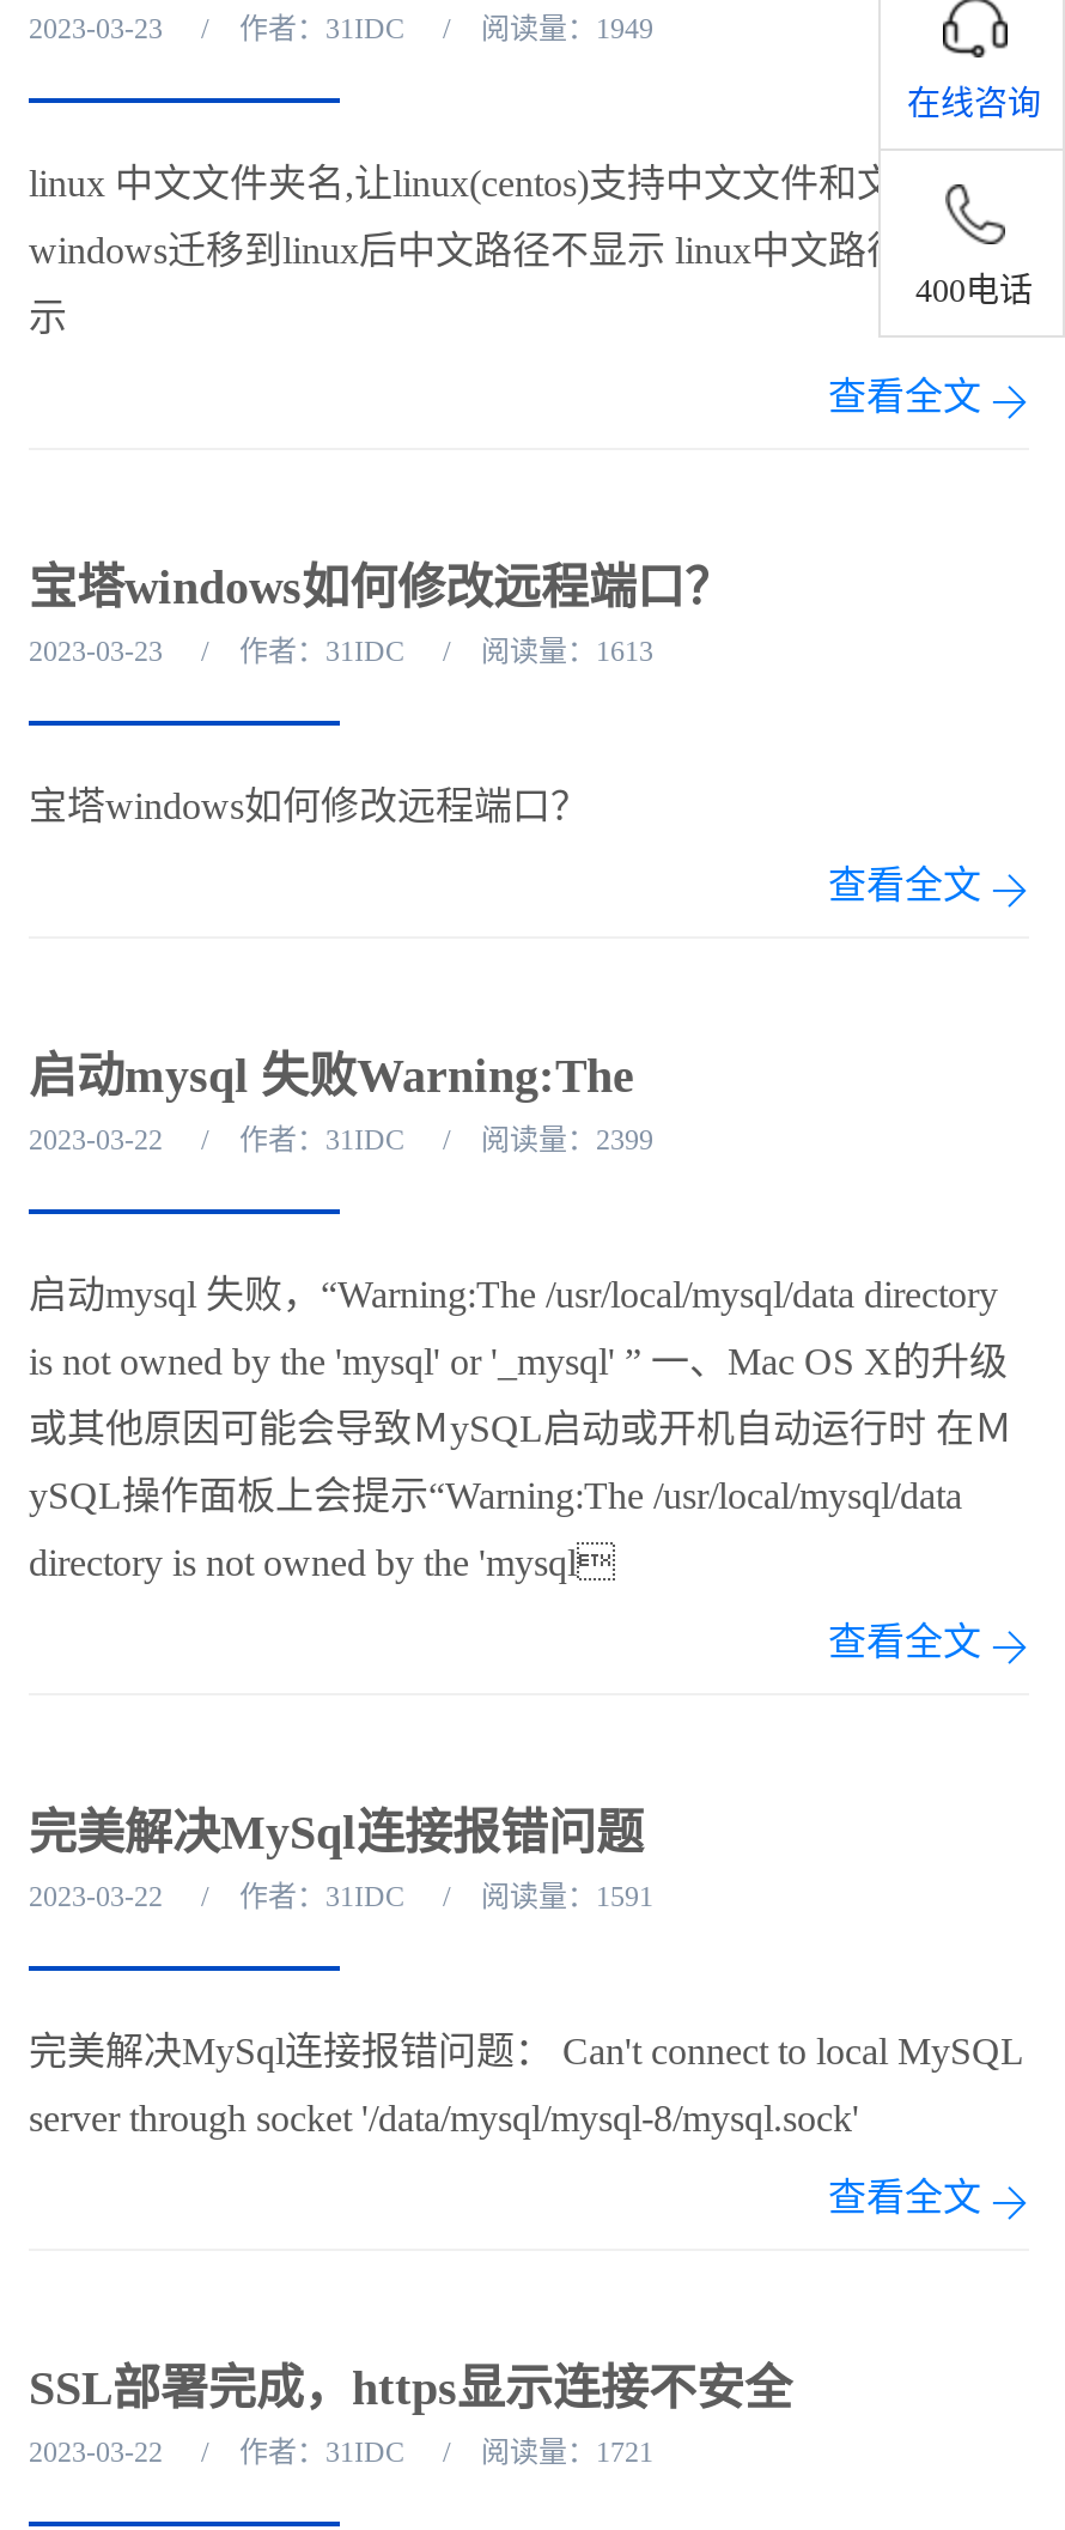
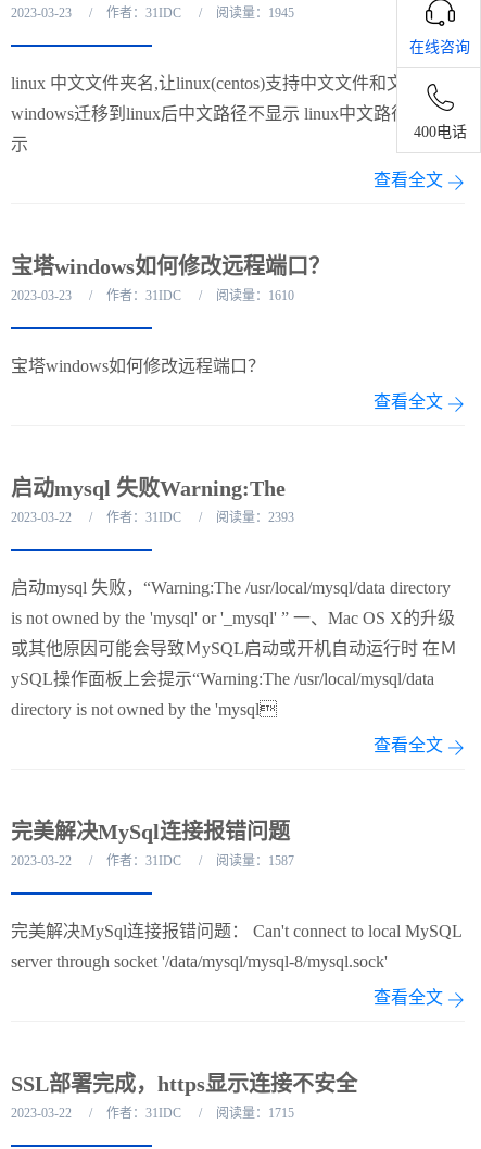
[481,13,653,46] 阅读量：1949 -> [216,6,294,21] 阅读量：1945
[481,636,653,669] 阅读量：1613 -> [216,289,294,304] 阅读量：1610
[481,1124,653,1158] 阅读量：2399 -> [216,510,294,525] 阅读量：2393
[481,1881,653,1914] 阅读量：1591 -> [216,854,294,869] 阅读量：1587
[481,2436,653,2470] 阅读量：1721 -> [216,1106,294,1121] 阅读量：1715

